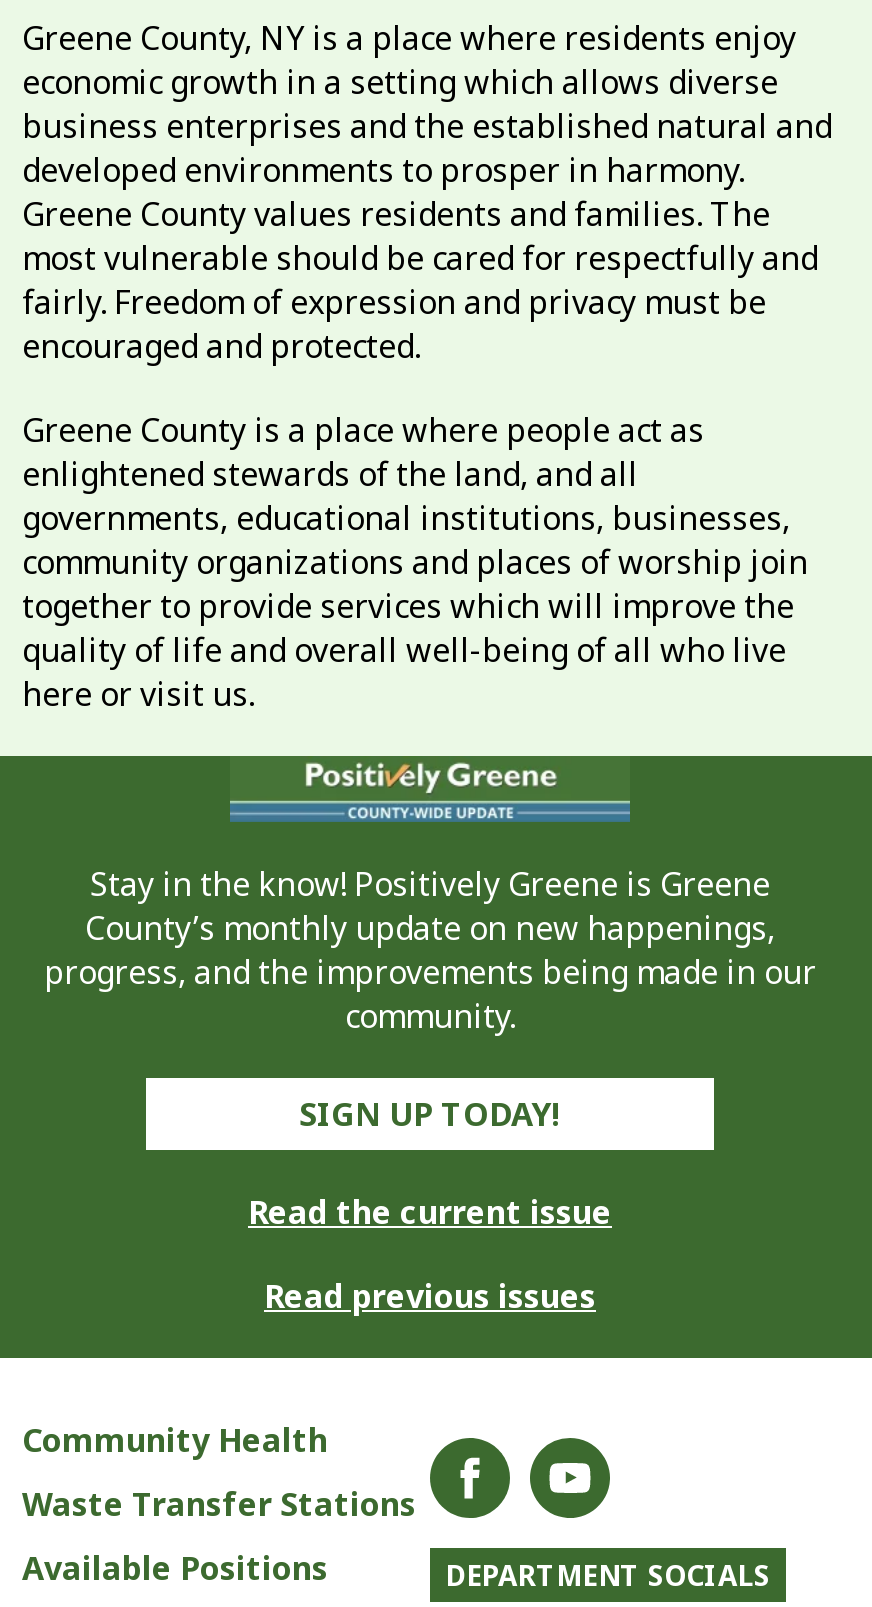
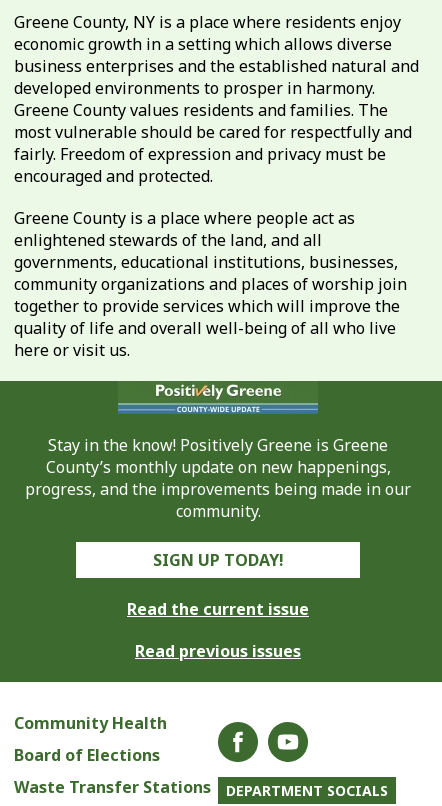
none -> [14,743,160,765] Board of Elections
moved [22,1482,416,1526] -> [14,775,211,797]: Waste Transfer Stations
[22,1546,328,1590] Available Positions -> none

